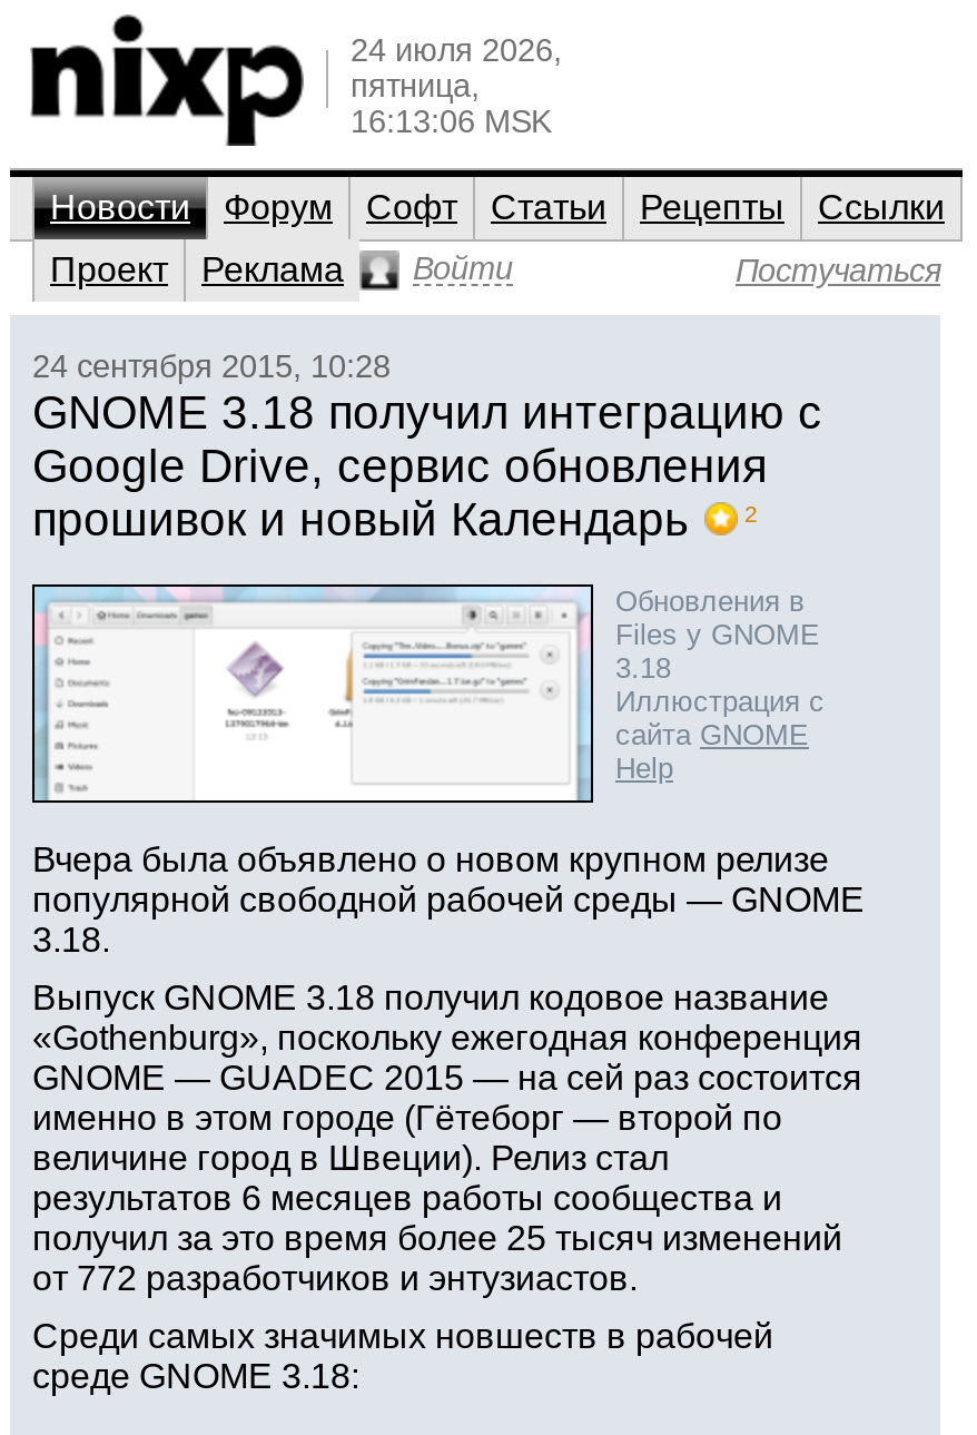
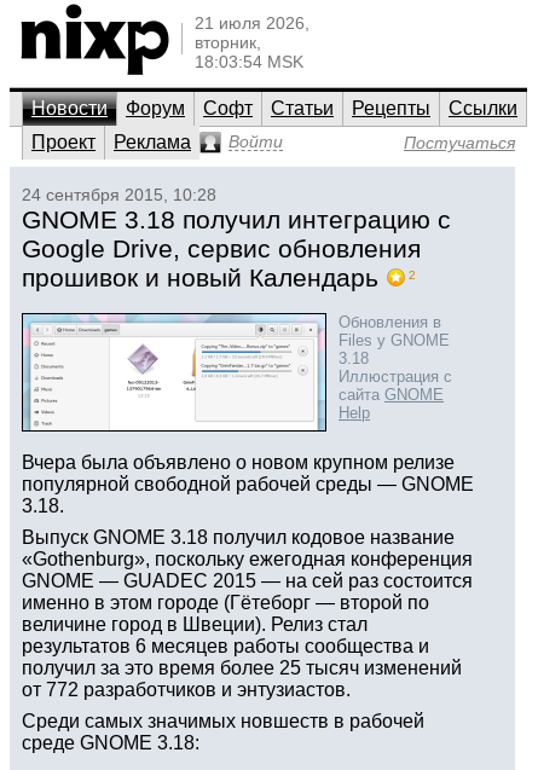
[351,32,562,139] 24 июля 2026, | пятница, | 16:13:06 MSK -> [195,13,310,71] 21 июля 2026, | вторник, | 18:03:54 MSK

